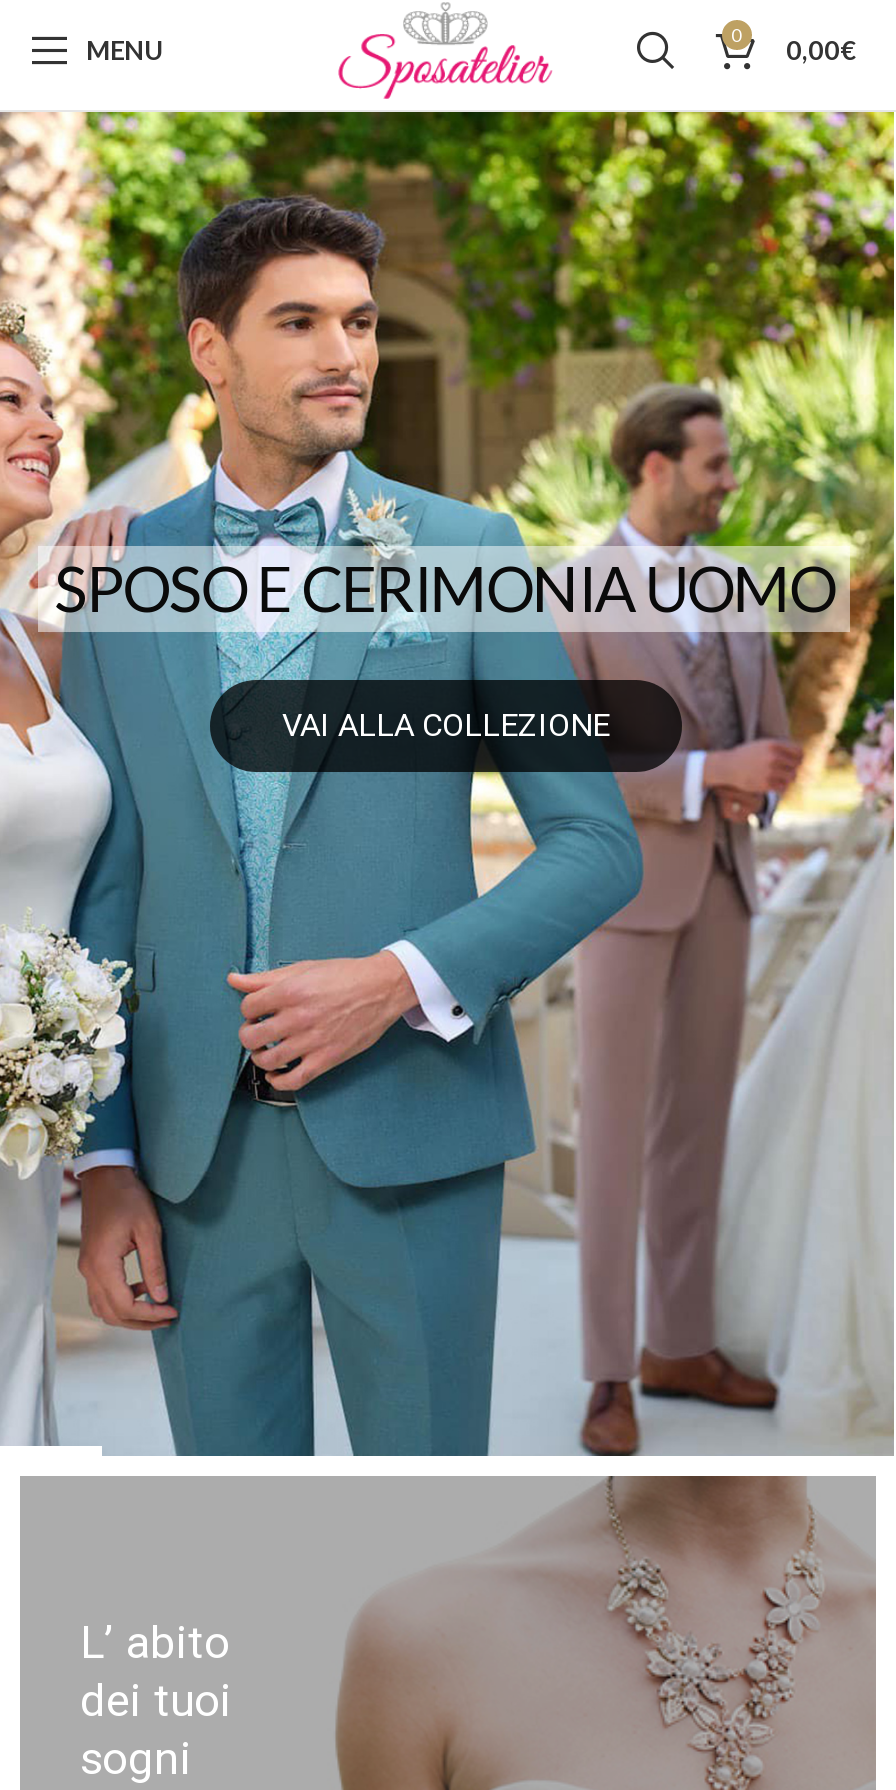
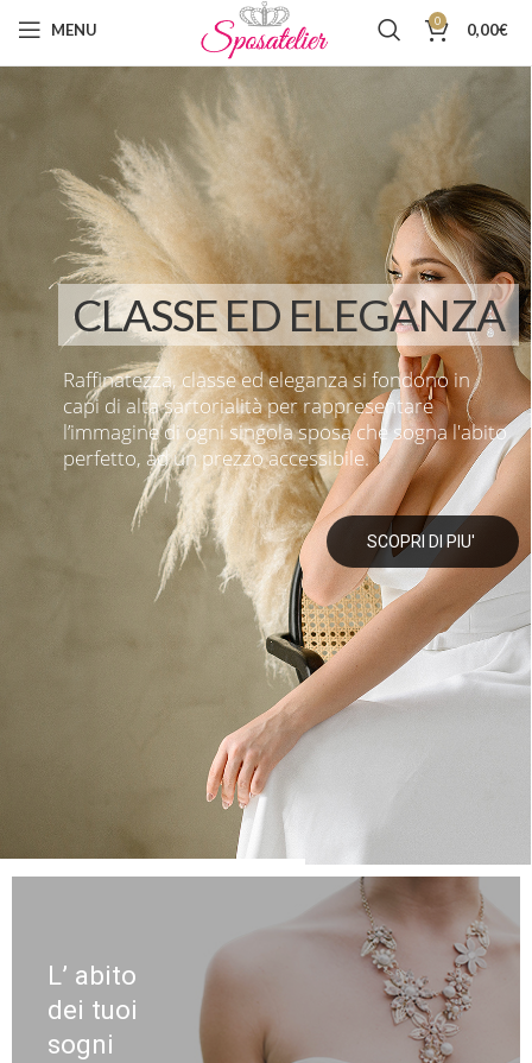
[6,110,890,1458] [image] -> [4,65,528,865] [image]
[54,550,835,744] SPOSO E CERIMONIA UOMO | VAI ALLA COLLEZIONE -> none

